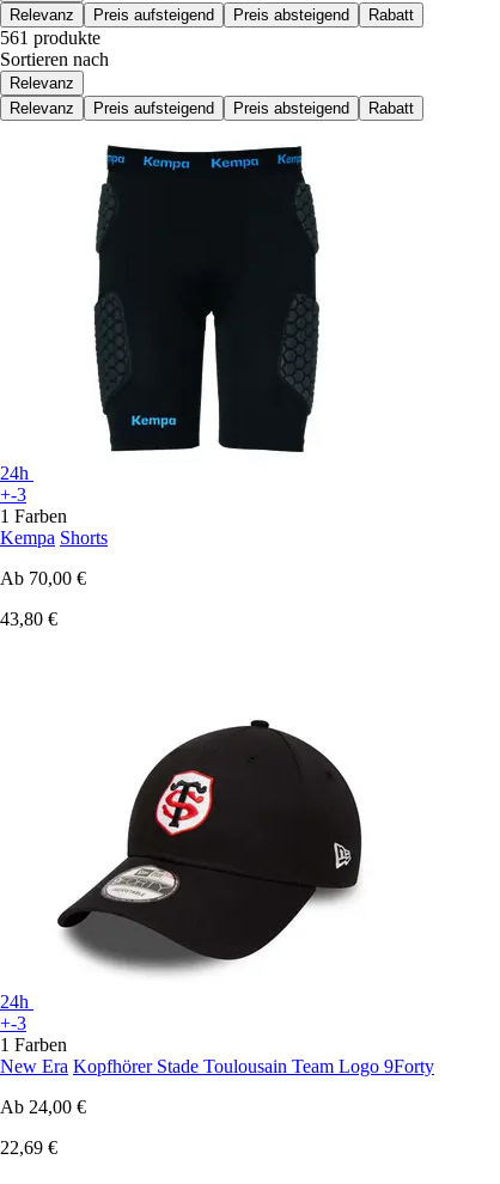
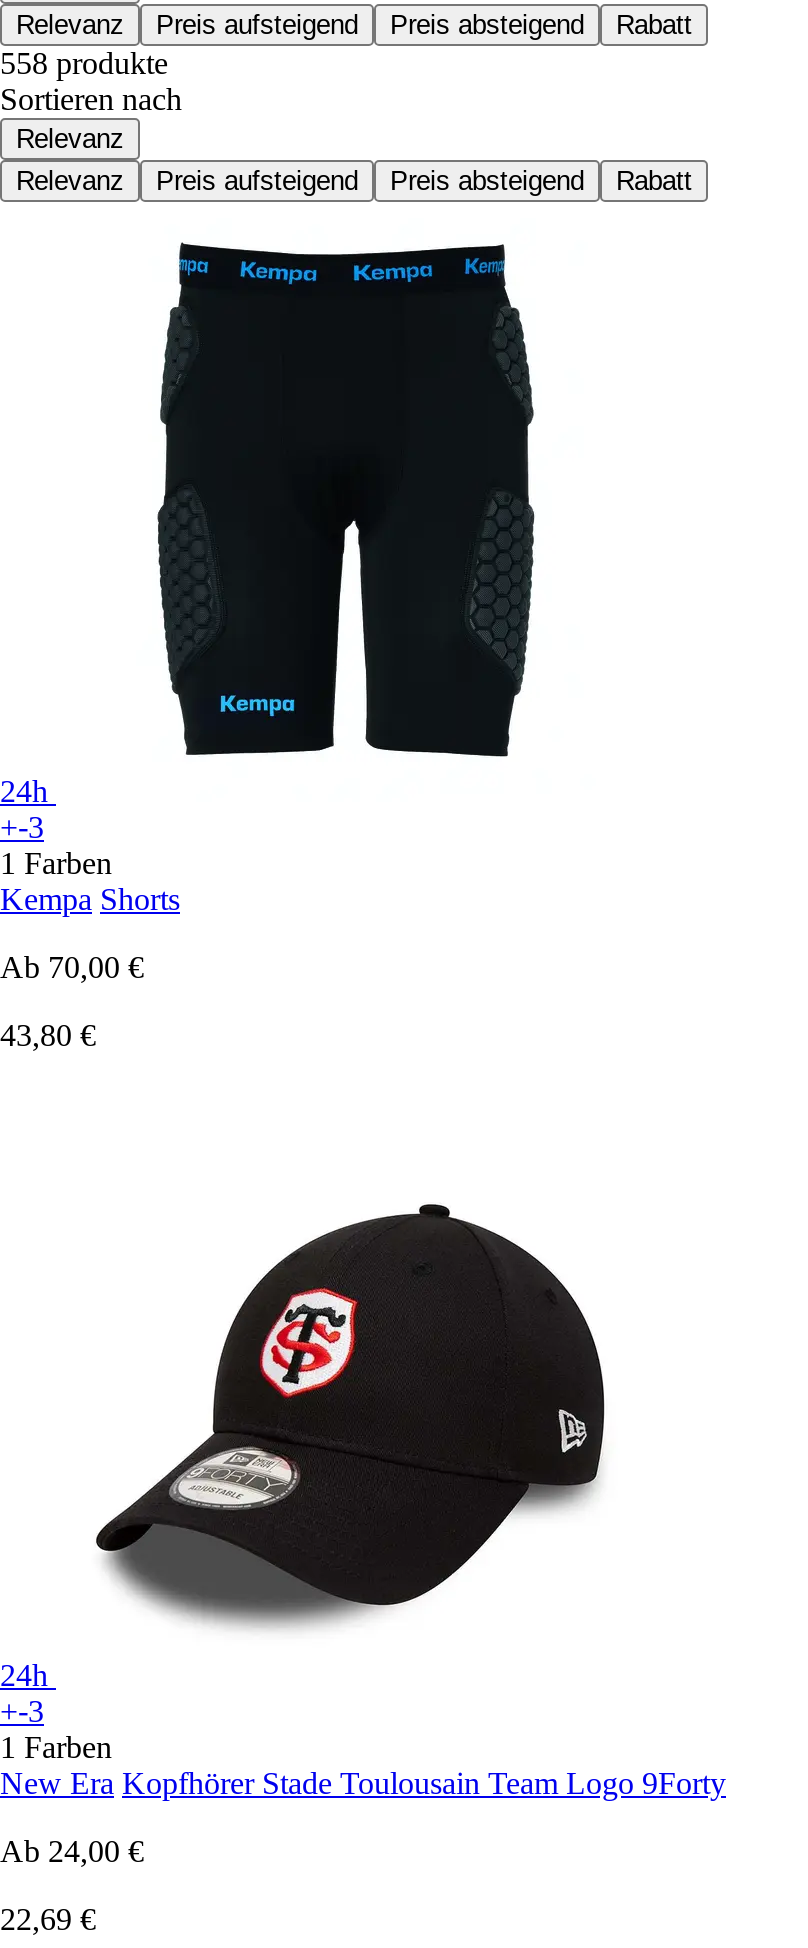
[0,27,100,48] 561 produkte -> [0,46,168,80] 558 produkte

